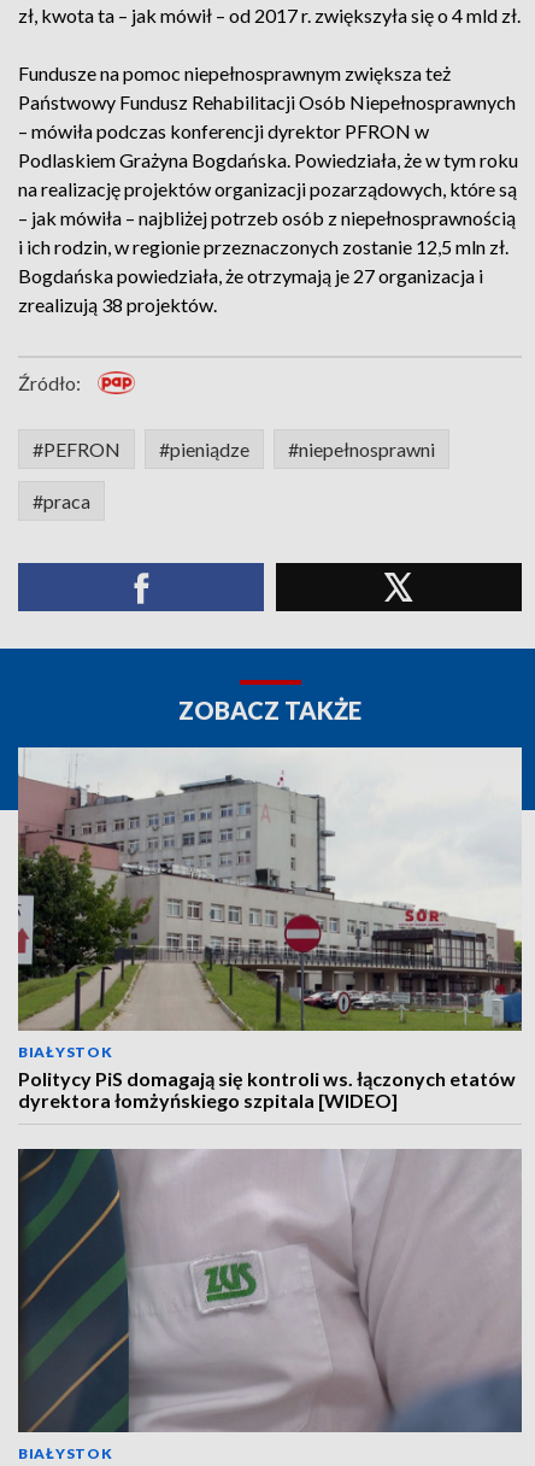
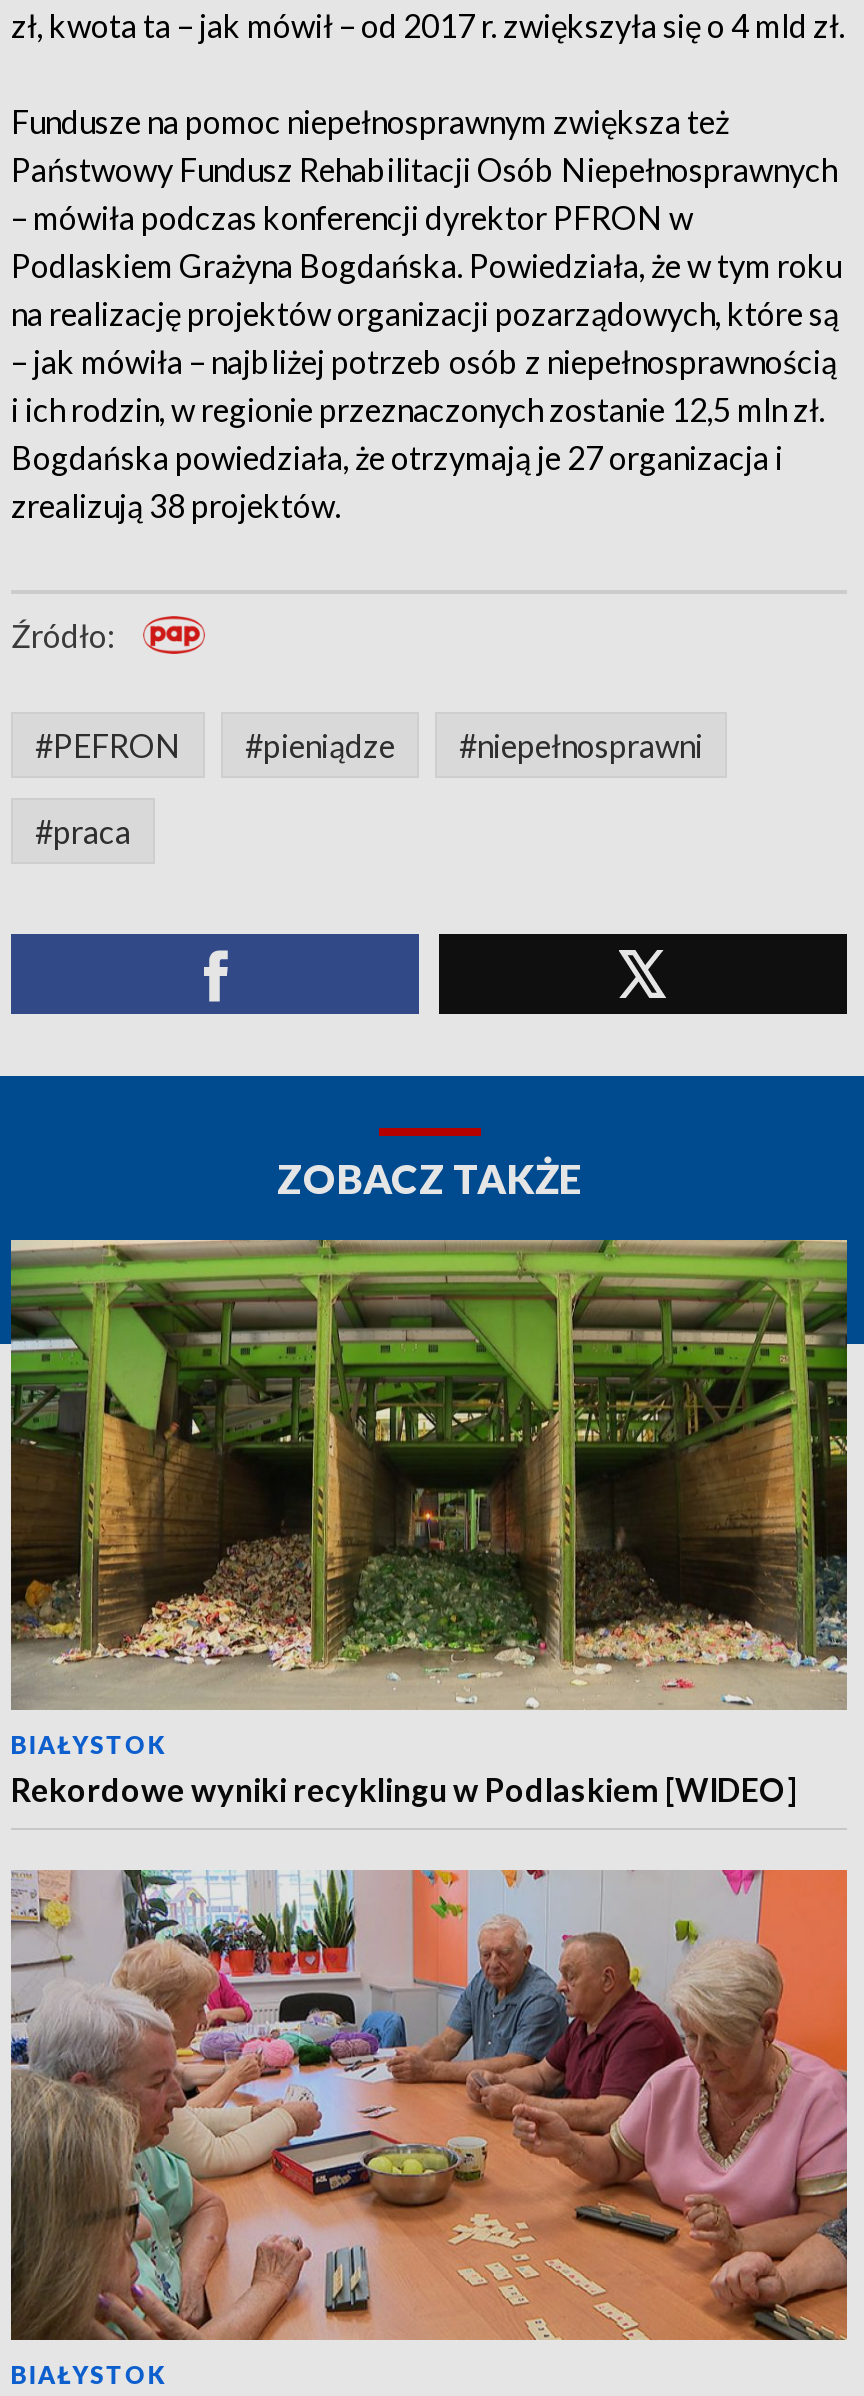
[17,746,523,1112] [image] | Politycy PiS domagają się kontroli ws. łączonych etatów | dyrektora łomżyńskiego szpitala [WIDEO] -> [9,1238,849,1808] [image] | Rekordowe wyniki recyklingu w Podlaskiem [WIDEO]
[18,1148,523,1433] [image] -> [9,1868,849,2342] [image]

